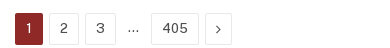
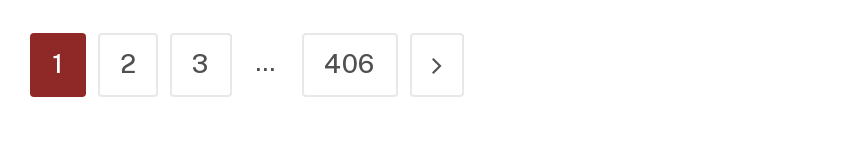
[162,21,188,36] 405 -> [324,49,376,79] 406

